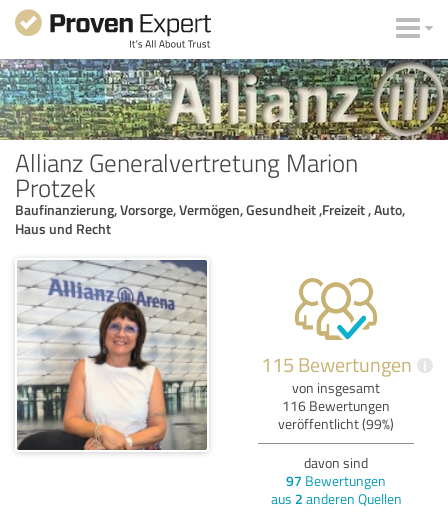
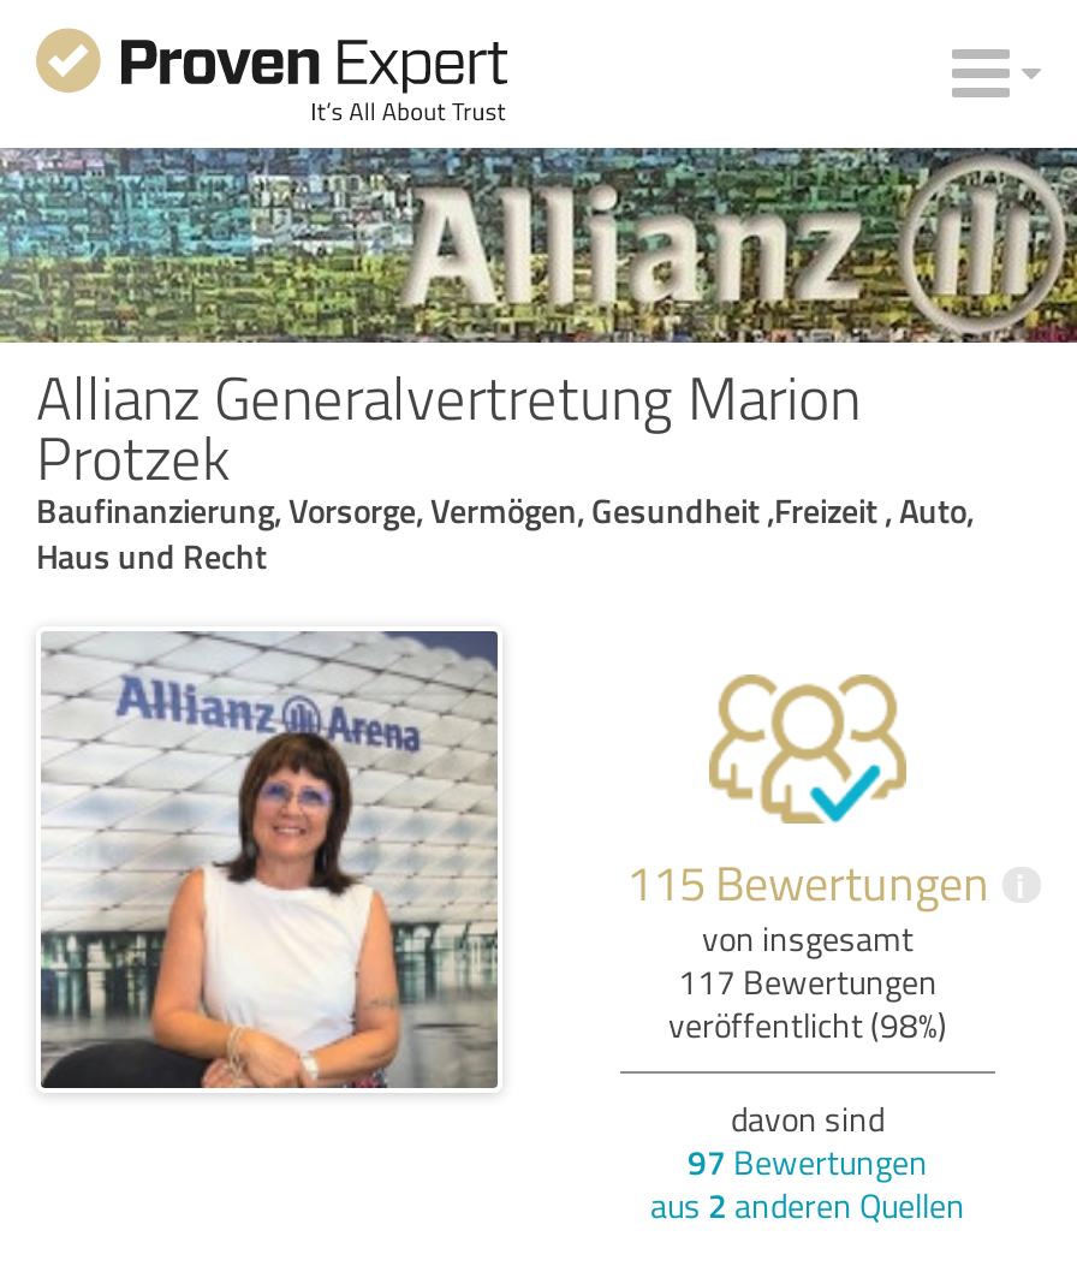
[282,396,390,415] 116 Bewertungen -> [678,957,938,1003] 117 Bewertungen
[278,414,394,433] veröffentlicht (99%) -> [668,1001,947,1046] veröffentlicht (98%)

